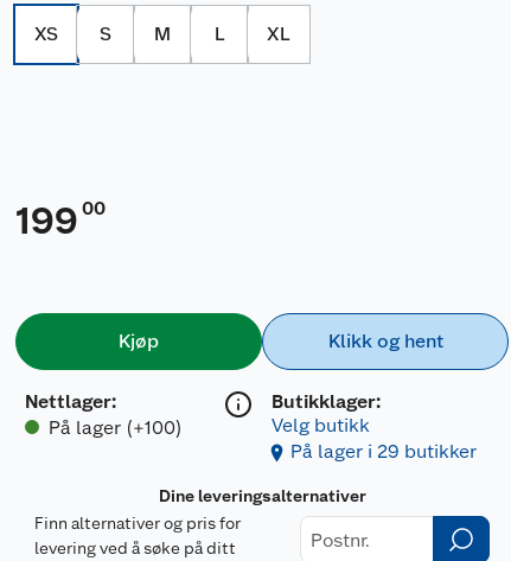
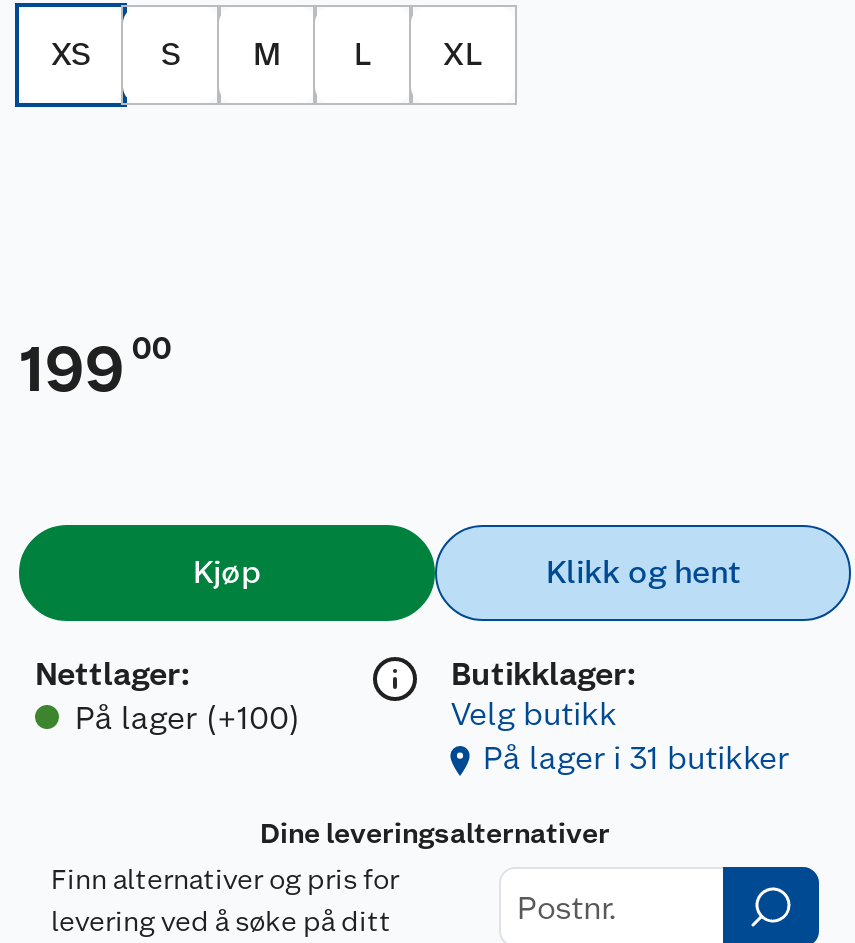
[290,440,477,463] På lager i 29 butikker -> [483,739,789,777] På lager i 31 butikker

